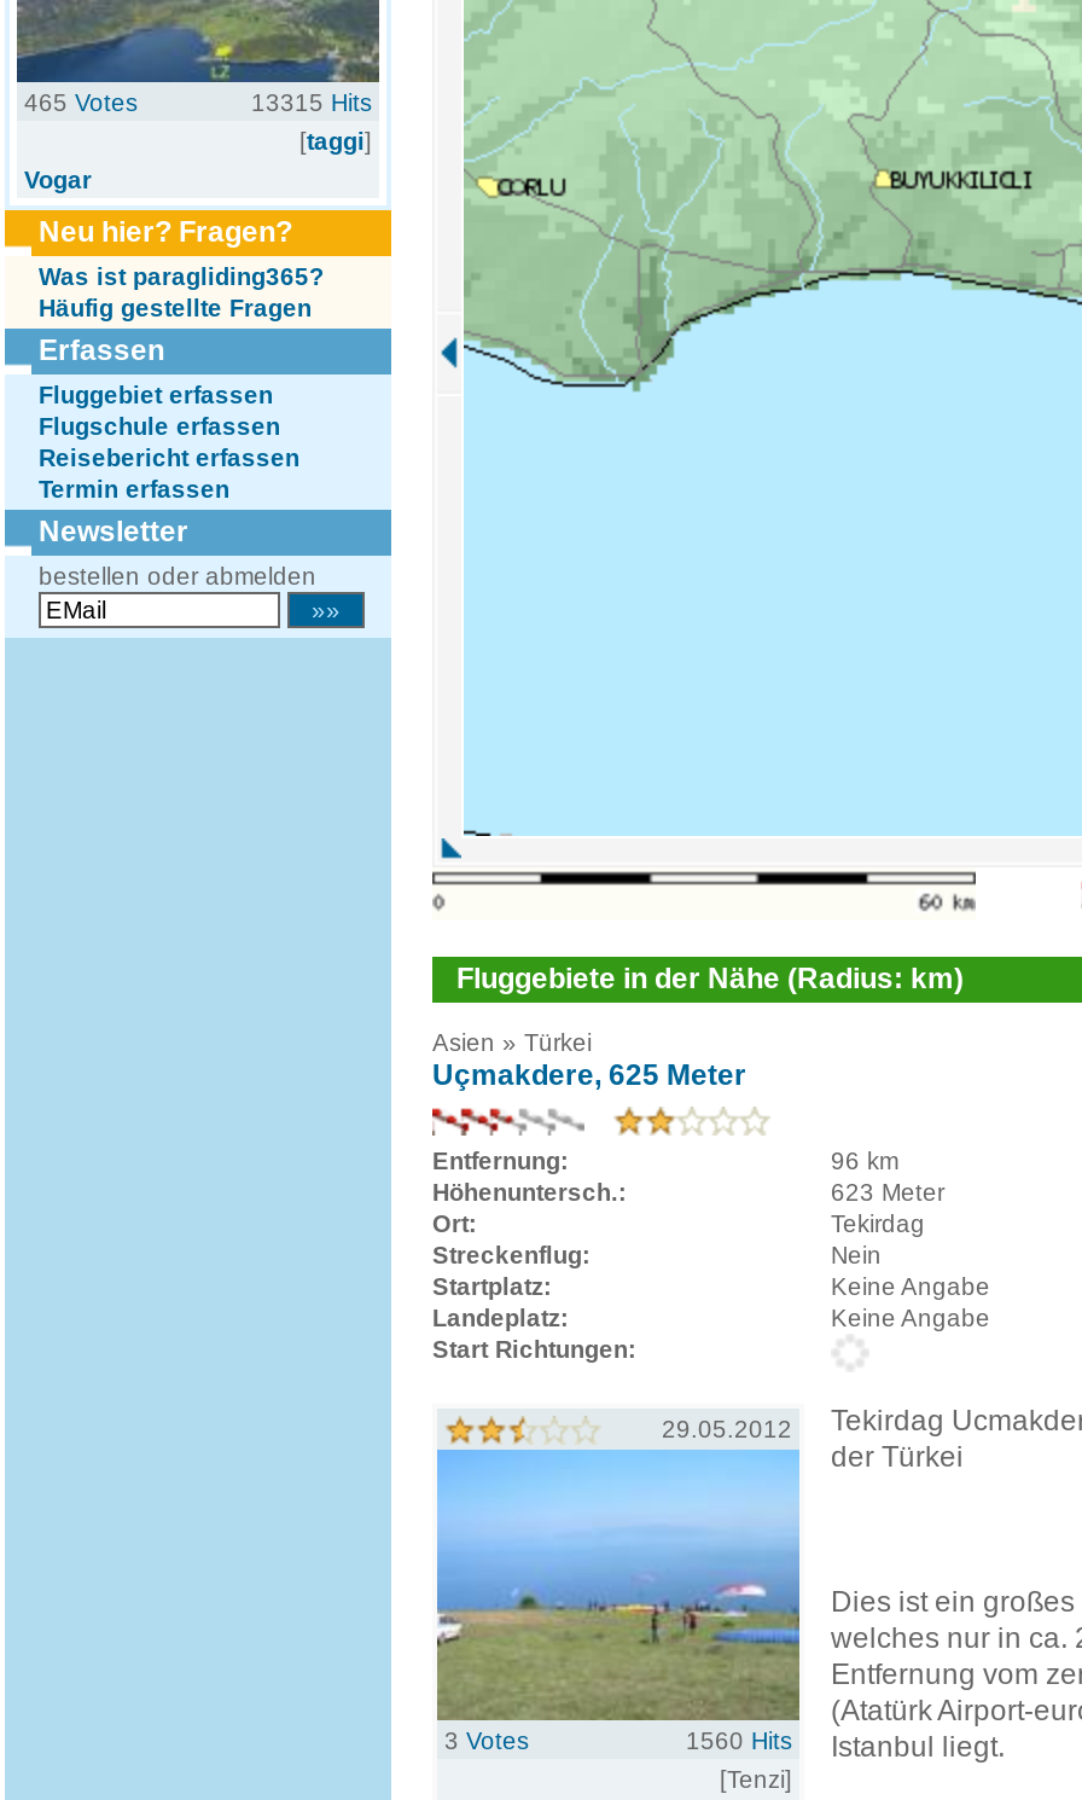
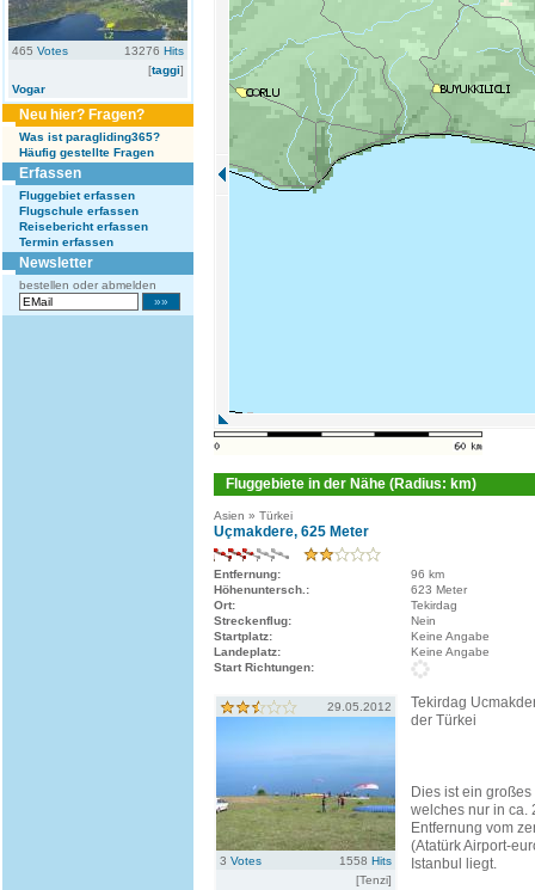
[251,89,372,116] 13315 Hits -> [124,44,184,57] 13276 Hits
[686,1728,1005,1764] 1560 Hits Istanbul liegt. -> [339,854,497,872] 1558 Hits Istanbul liegt.

